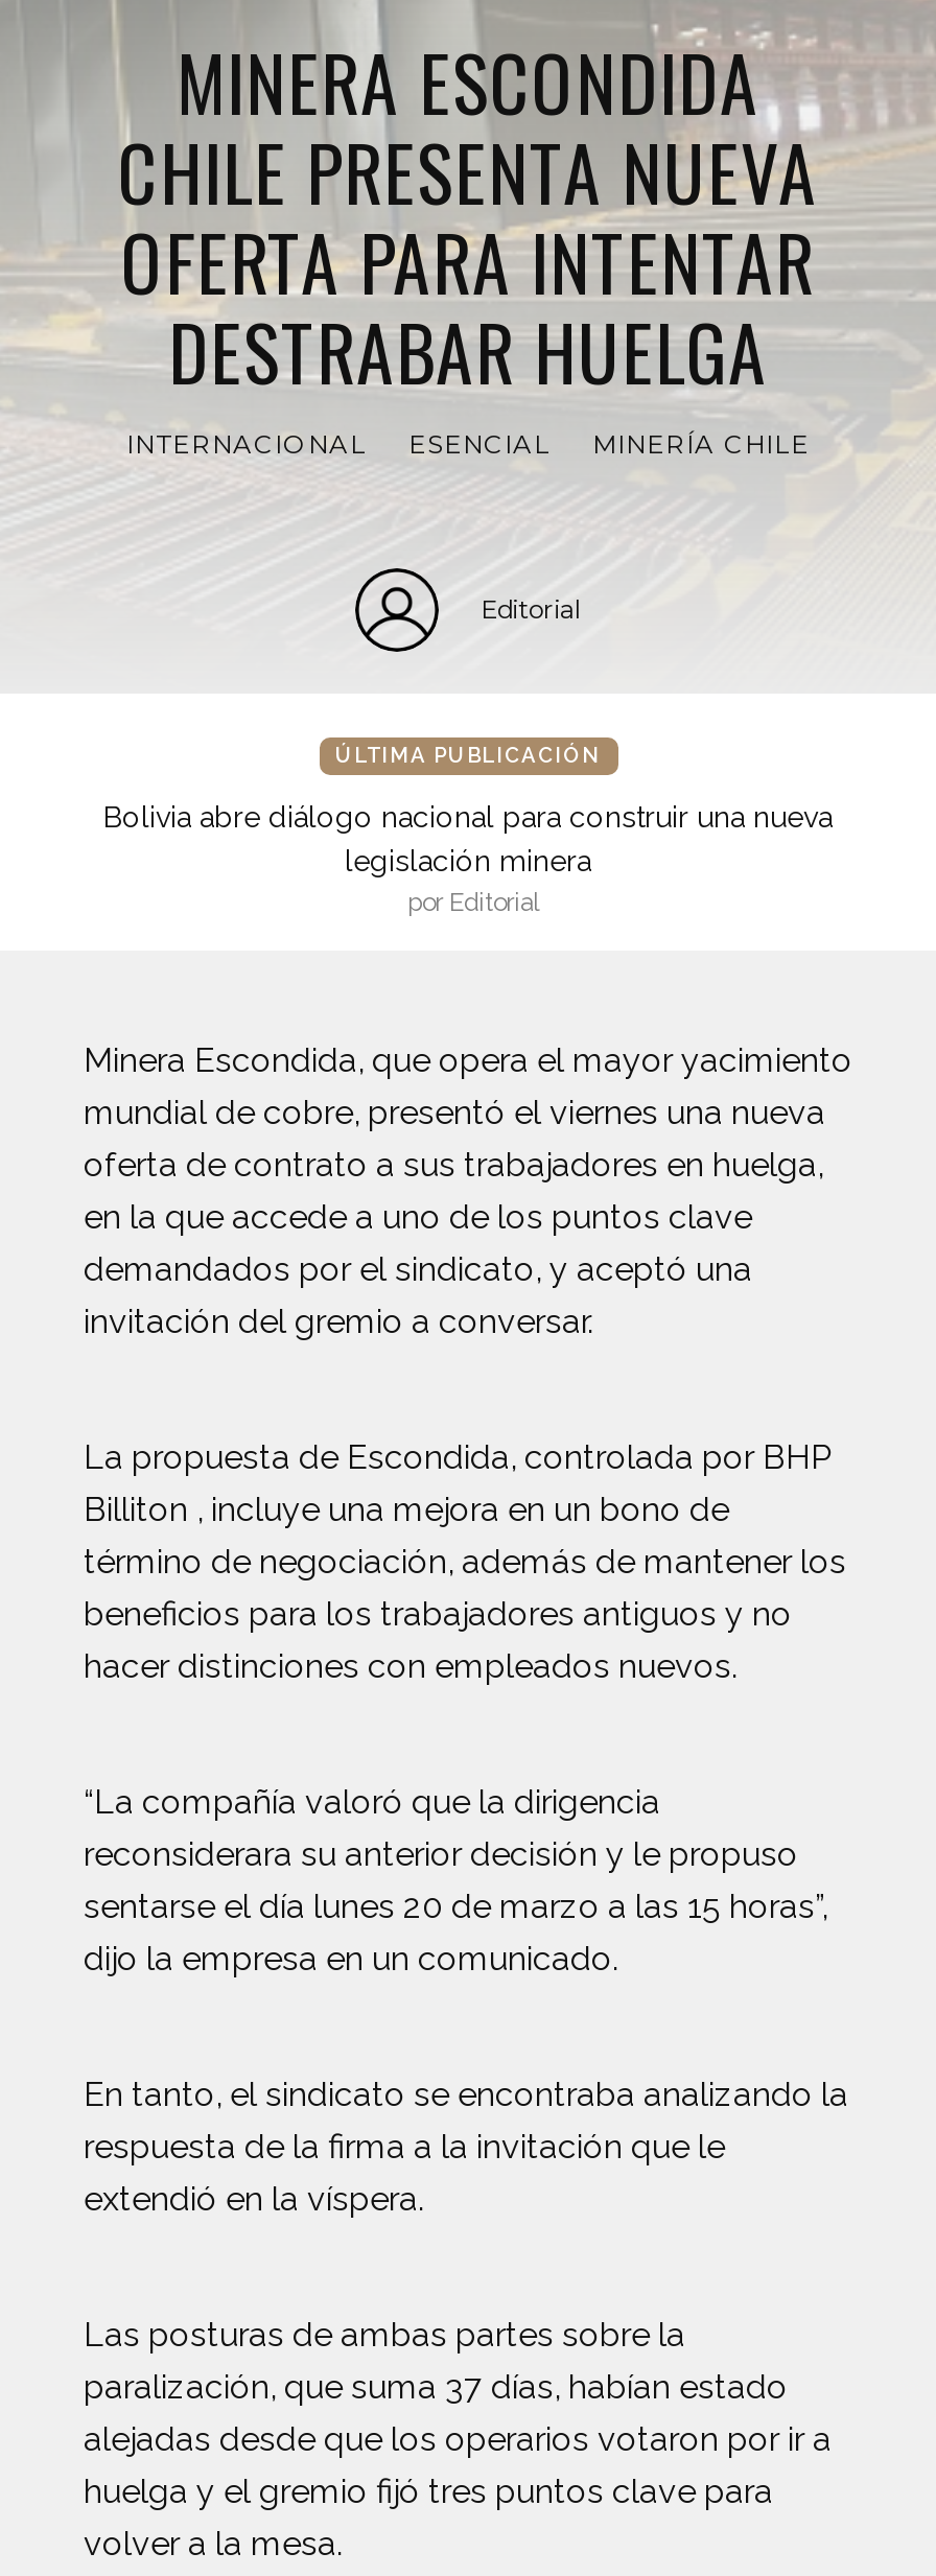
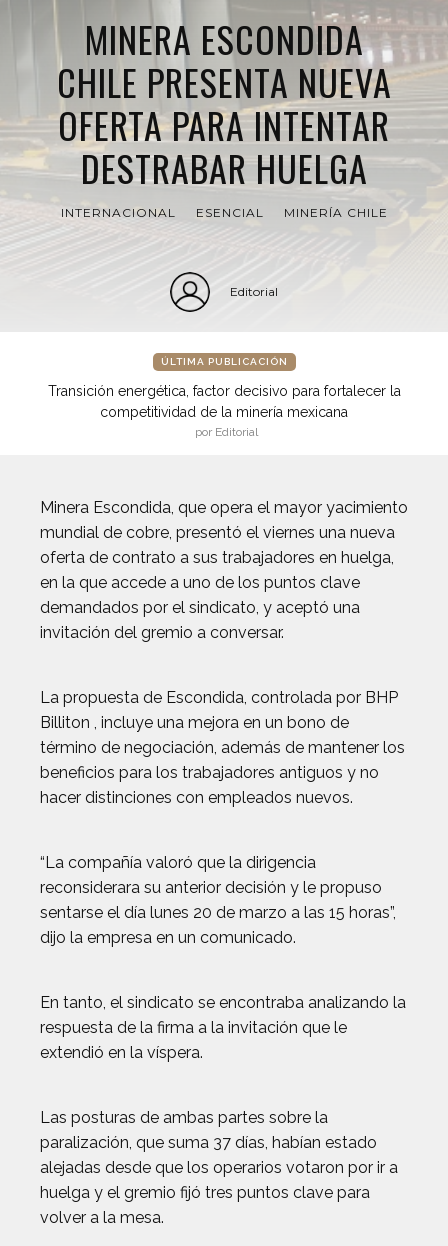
[103,800,833,877] Bolivia abre diálogo nacional para construir una nueva | legislación minera -> [47,383,400,420] Transición energética, factor decisivo para fortalecer la | competitividad de la minería mexicana

